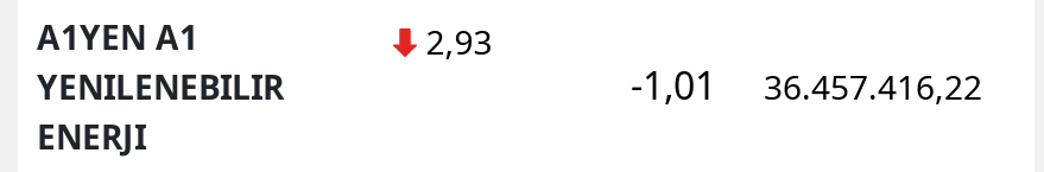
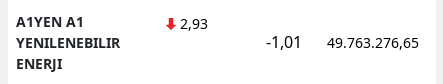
[631,59,982,111] -1,01 36.457.416,22 -> [266,31,419,53] -1,01 49.763.276,65

